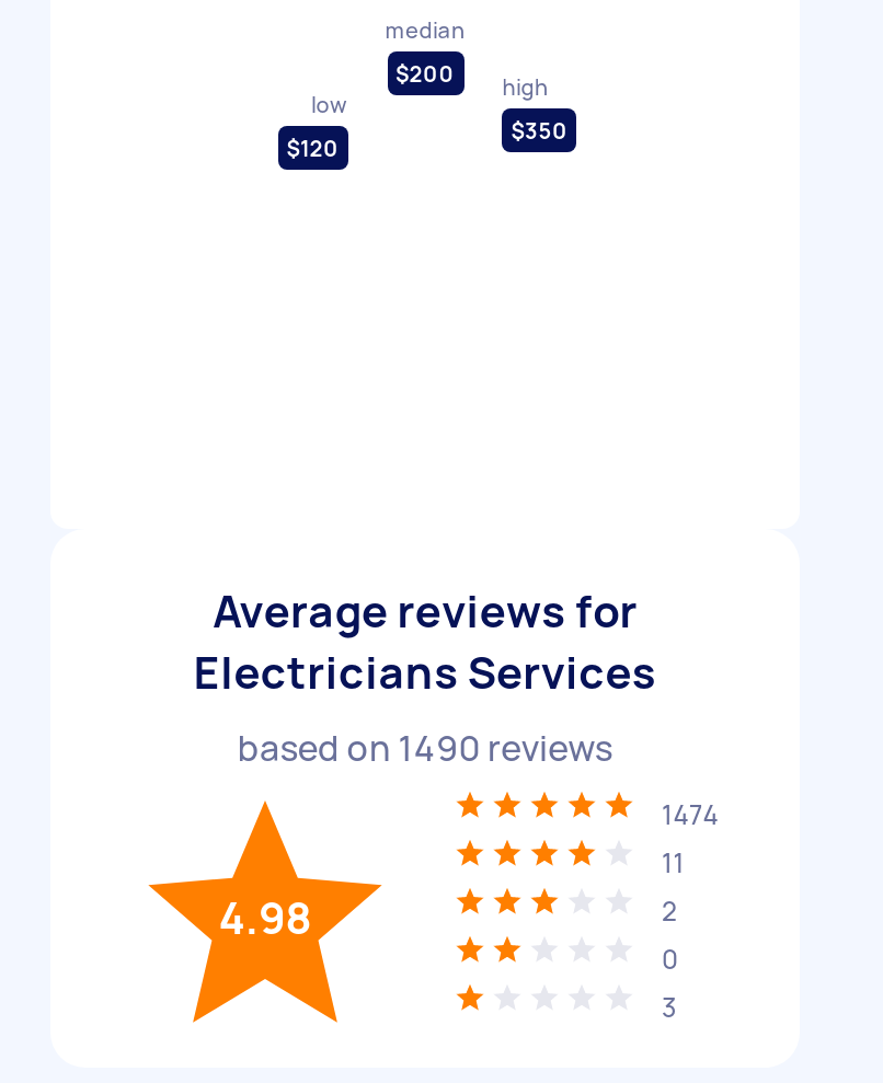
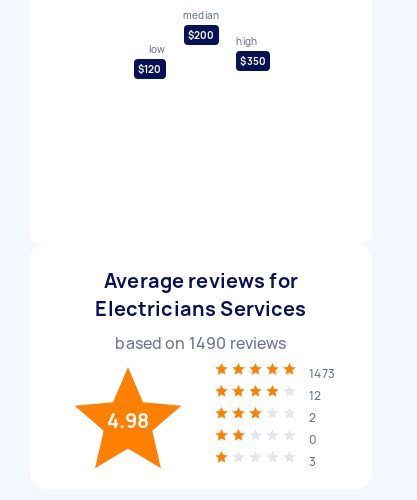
[662,796,719,833] 1474 -> [309,365,335,382] 1473
[662,844,685,882] 11 -> [309,387,321,404] 12

